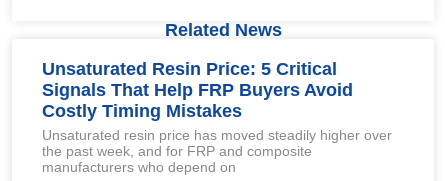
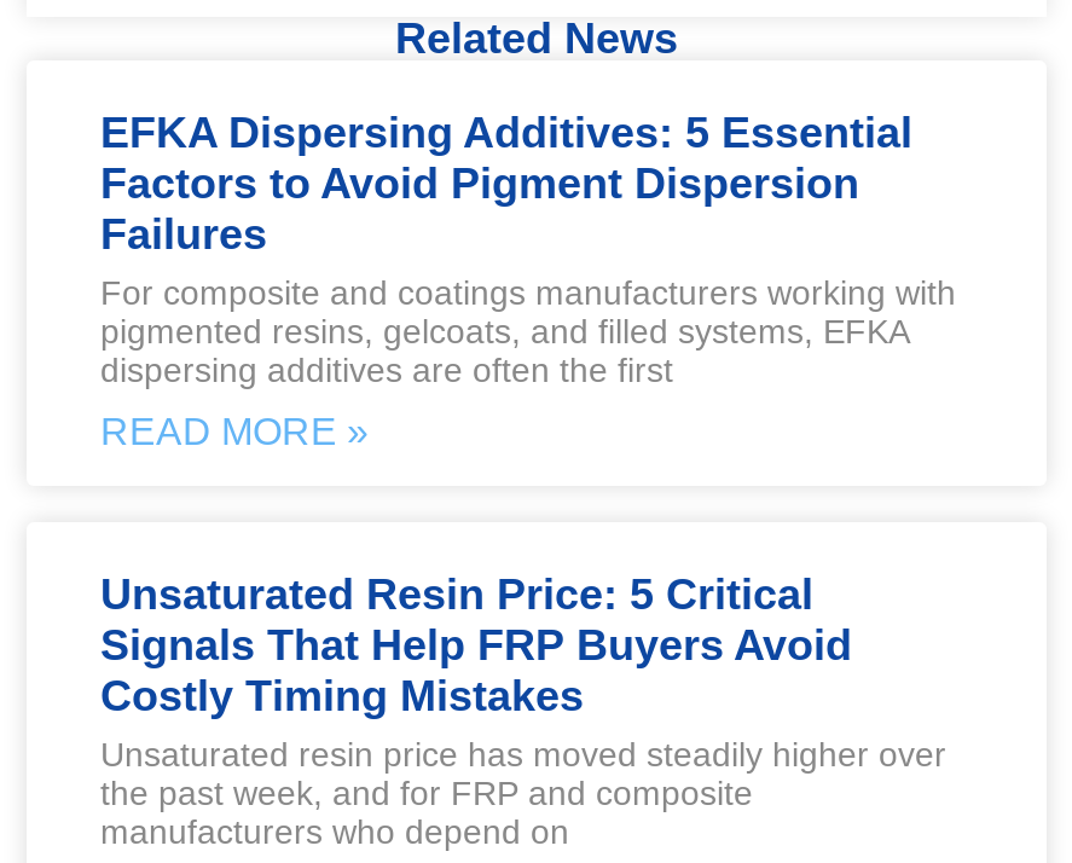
none -> [100,108,956,451] EFKA Dispersing Additives: 5 Essential | Factors to Avoid Pigment Dispersion | Failures | For composite and coatings manufacturers working with | pigmented resins, gelcoats, and filled systems, EFKA | dispersing additives are often the first | READ MORE »

